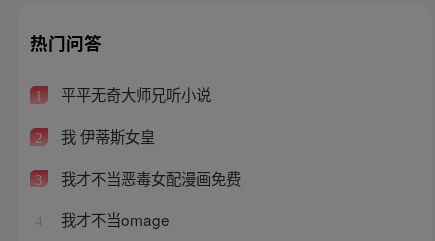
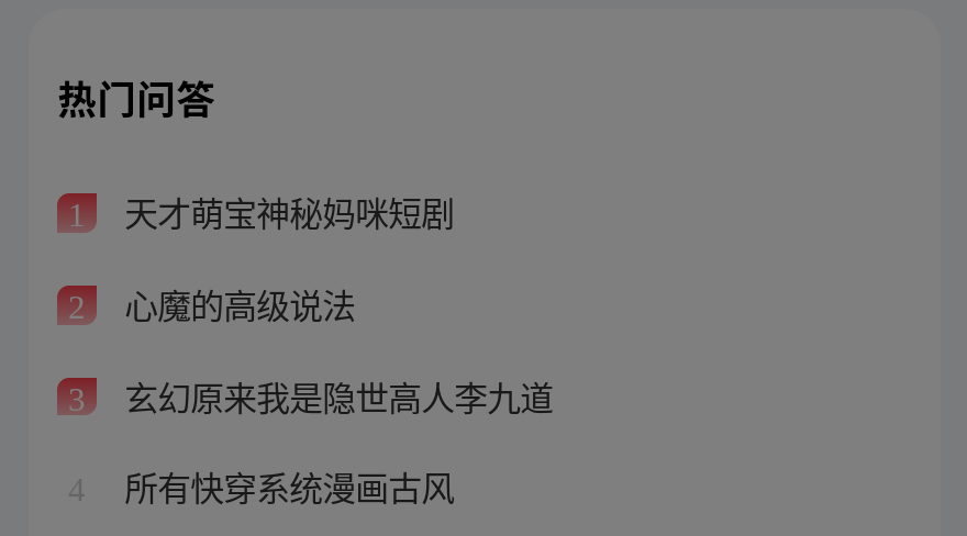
[57,83,211,105] 平平无奇大师兄听小说 -> [116,188,454,236] 天才萌宝神秘妈咪短剧
[57,125,155,147] 我 伊蒂斯女皇 -> [116,279,355,328] 心魔的高级说法
[57,167,241,189] 我才不当恶毒女配漫画免费 -> [116,371,553,419] 玄幻原来我是隐世高人李九道
[57,208,170,230] 我才不当omage -> [116,462,454,510] 所有快穿系统漫画古风

